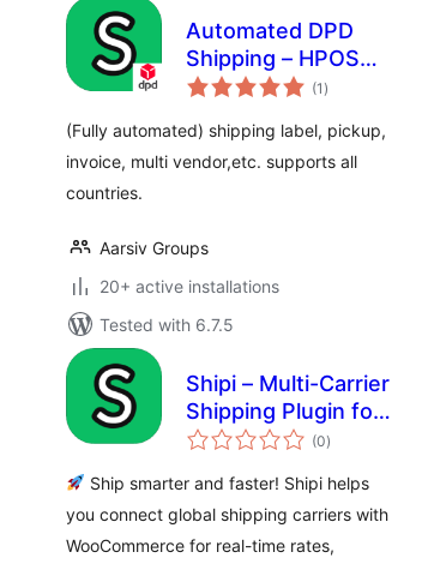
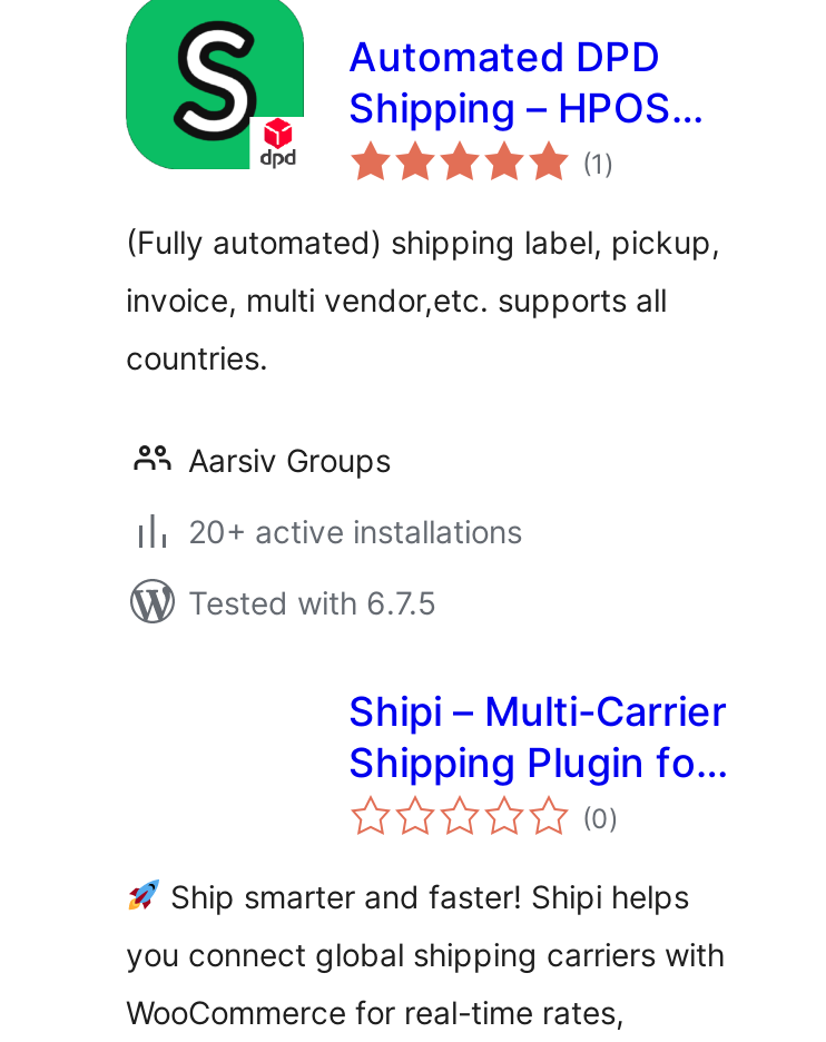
[65,347,163,445] [image] -> none

